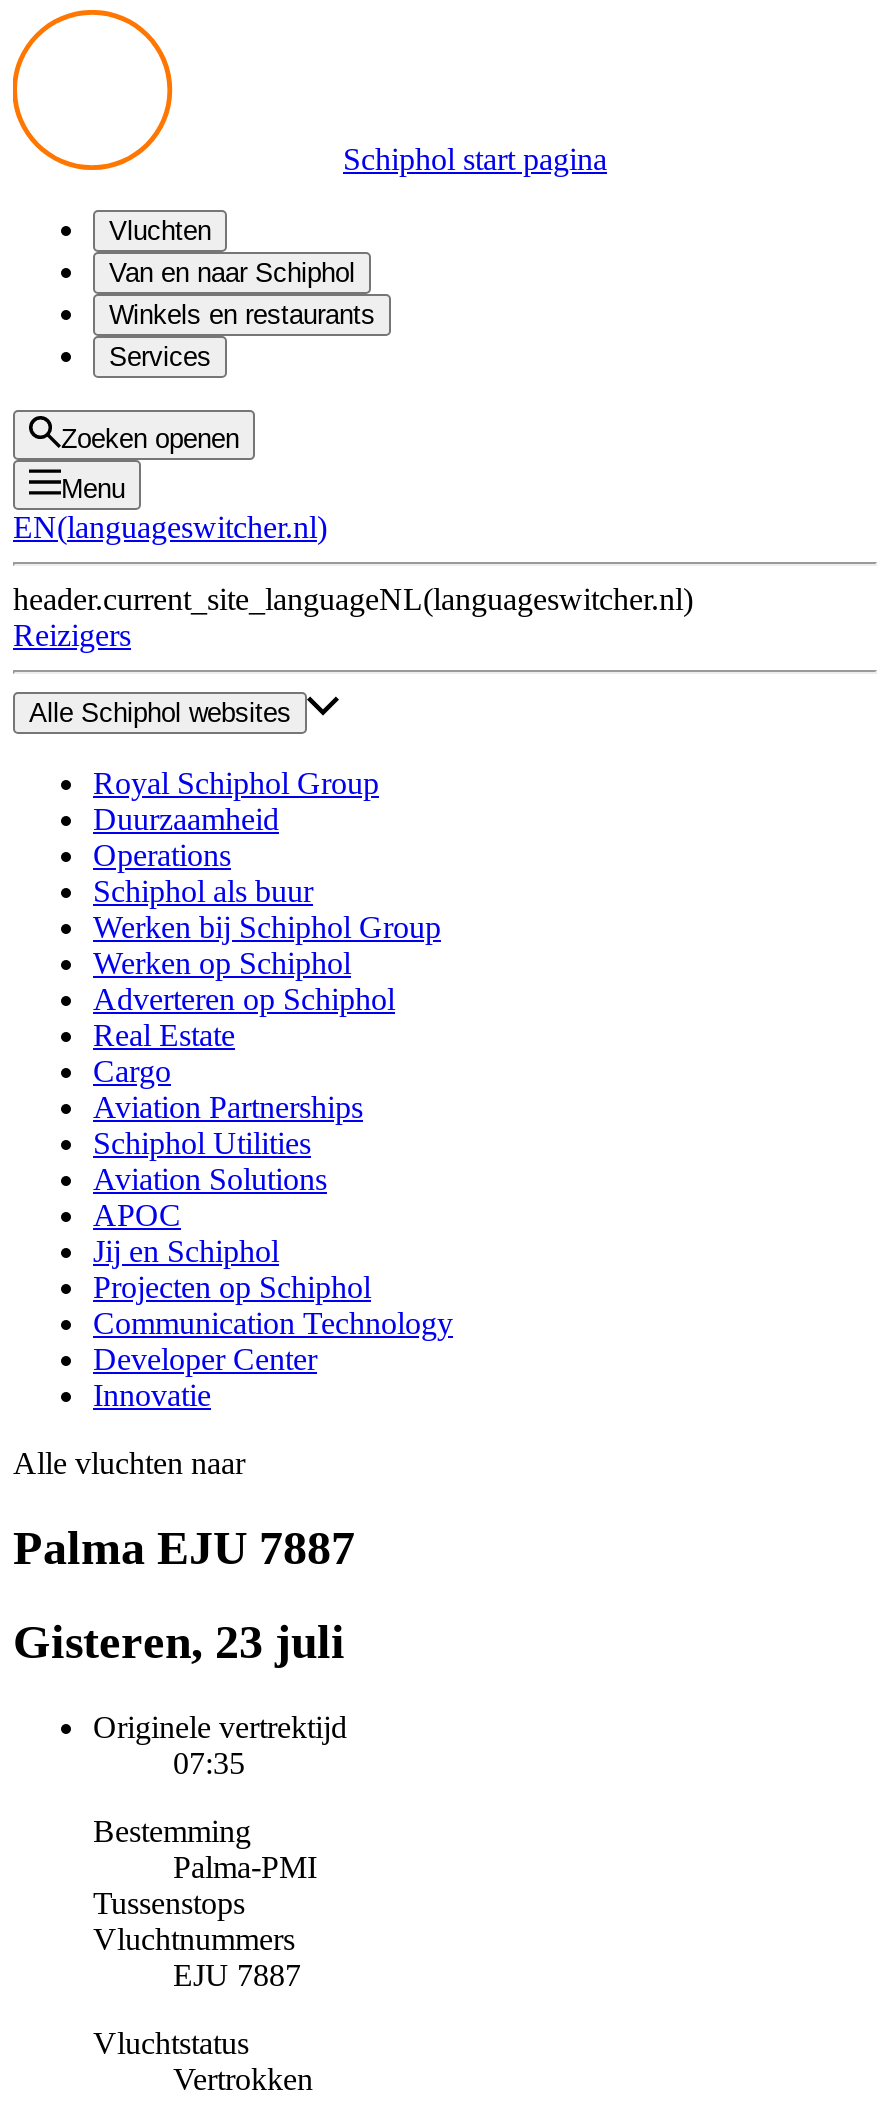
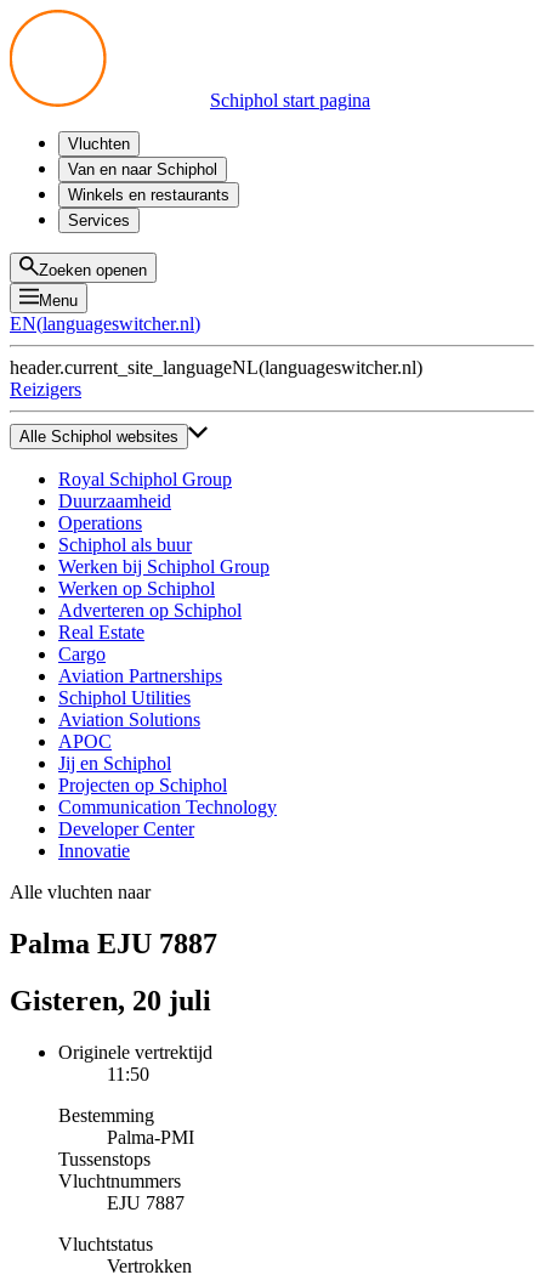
[13,1616,345,1668] Gisteren, 23 juli -> [10,985,211,1016] Gisteren, 20 juli
[173,1745,245,1779] 07:35 -> [107,1063,149,1084] 11:50

